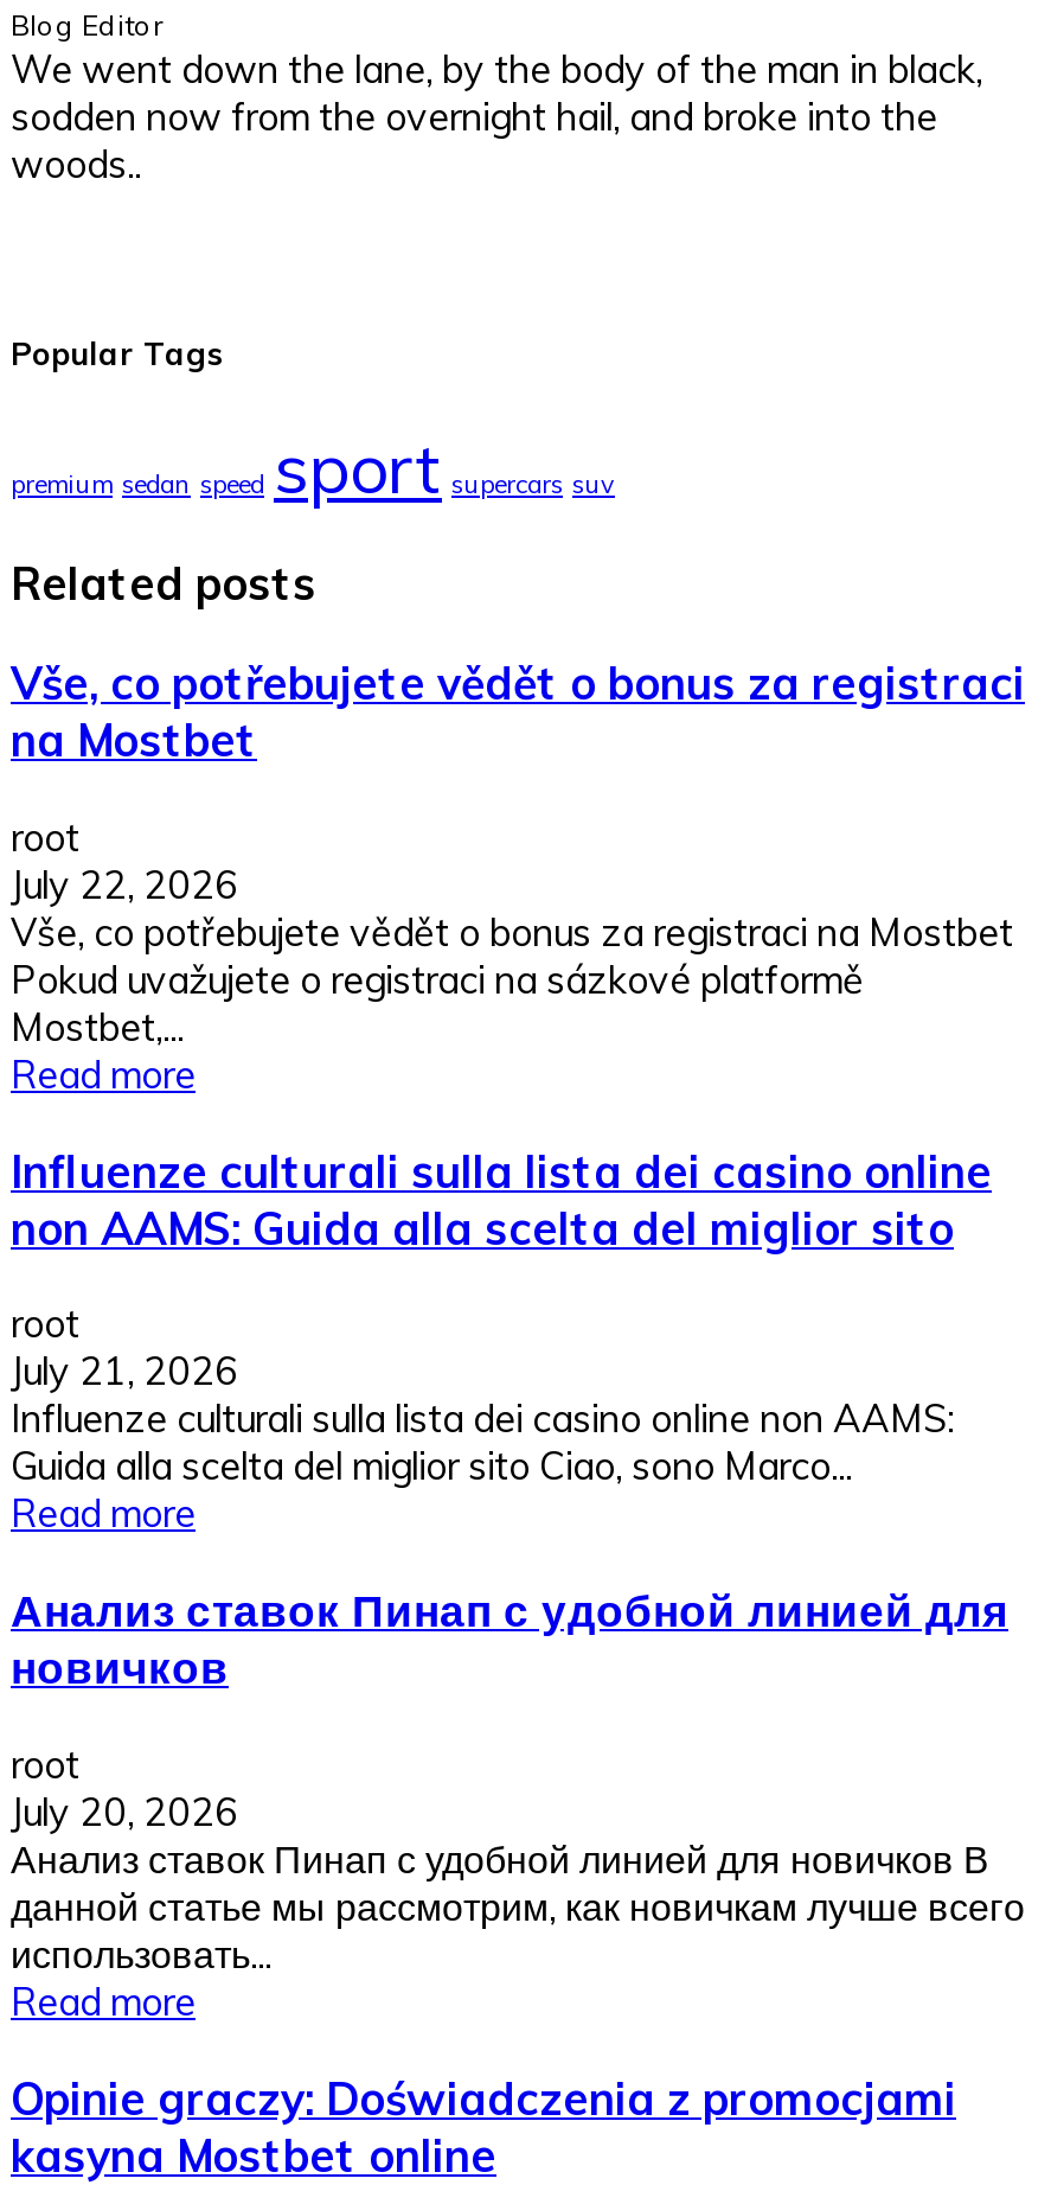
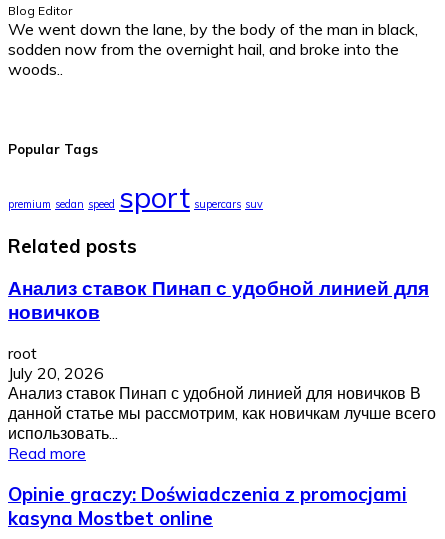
[11,655,1025,1538] Vše, co potřebujete vědět o bonus za registraci | na Mostbet | root | July 22, 2026 | Vše, co potřebujete vědět o bonus za registraci na Mostbet | Pokud uvažujete o registraci na sázkové platformě | Mostbet,... | Read more | Influenze culturali sulla lista dei casino online | non AAMS: Guida alla scelta del miglior sito | root | July 21, 2026 | Influenze culturali sulla lista dei casino online non AAMS: | Guida alla scelta del miglior sito Ciao, sono Marco... | Read more -> none

